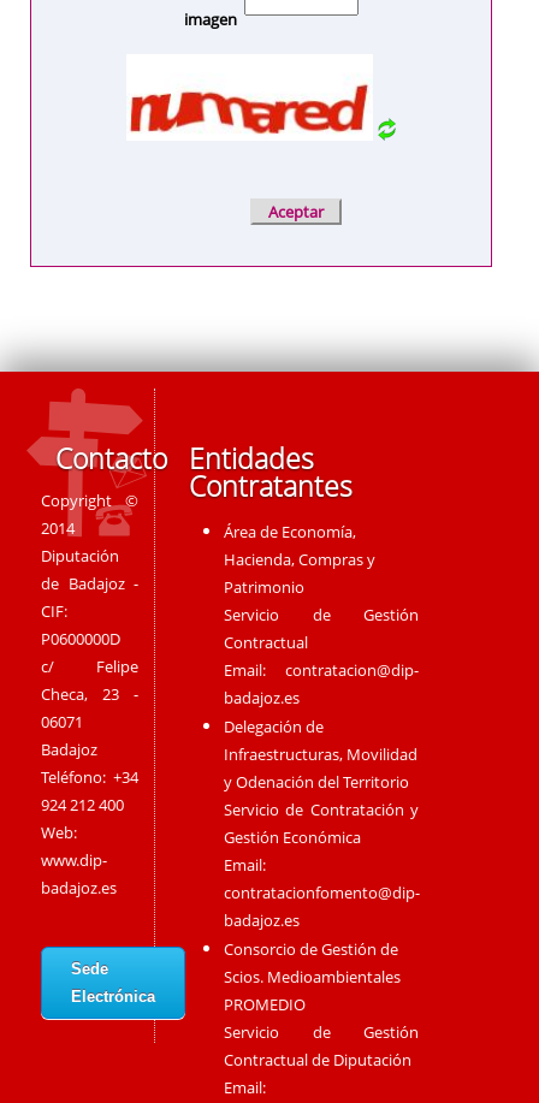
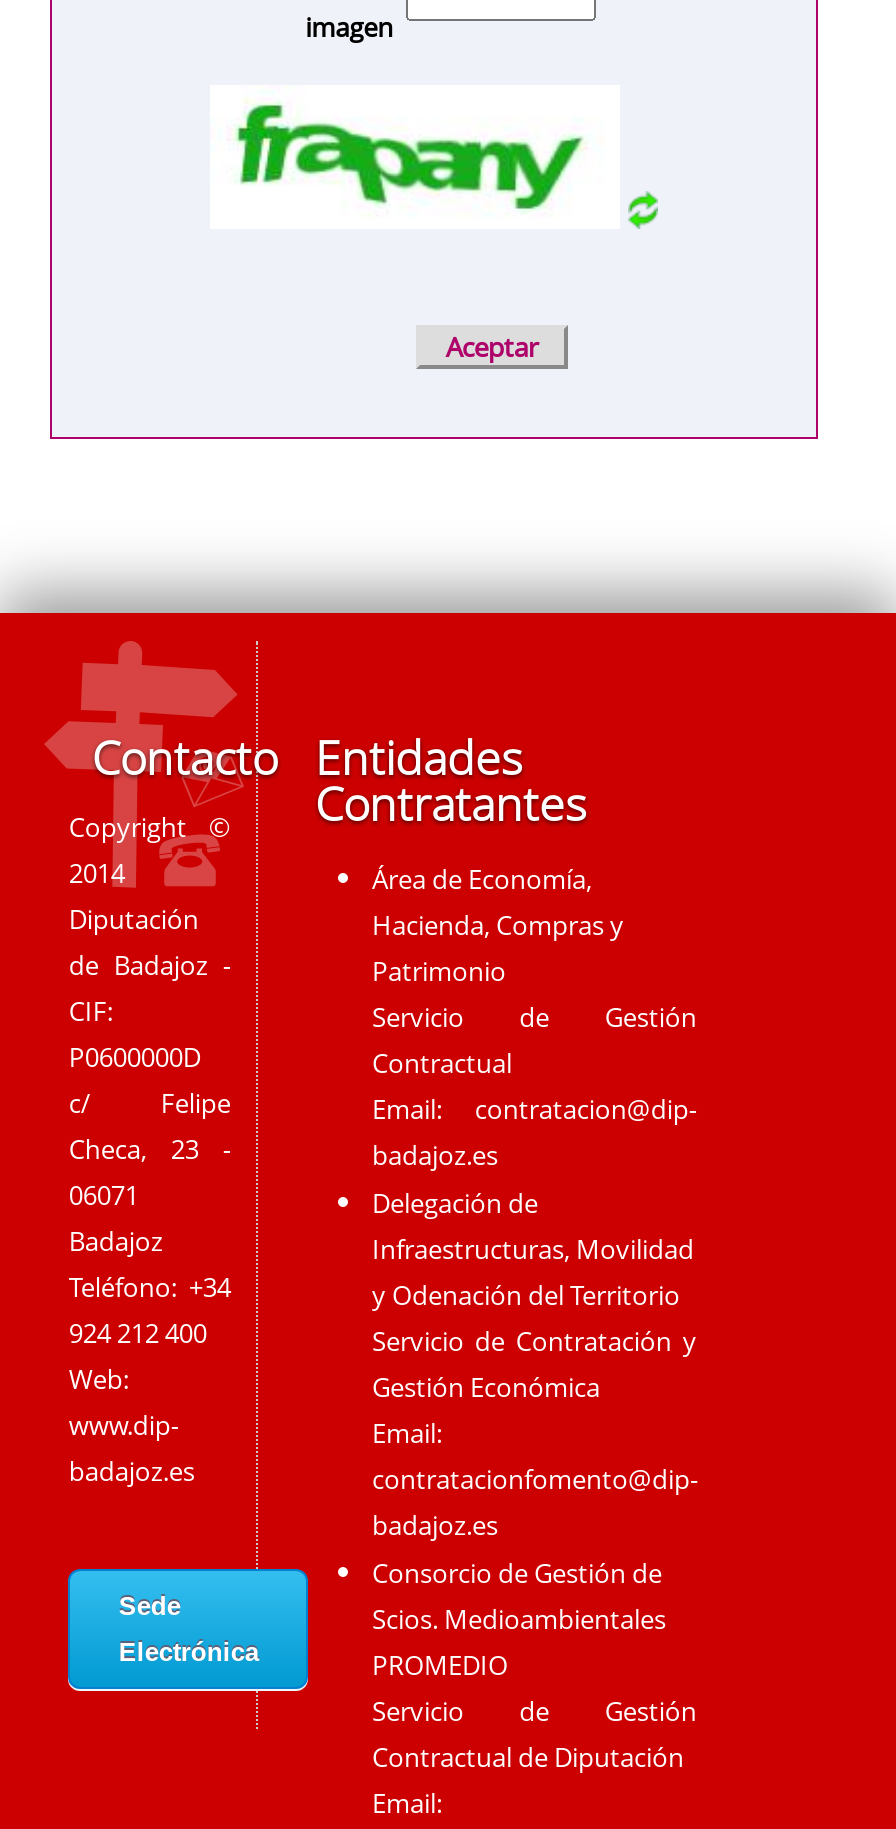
[129,66,369,135] [image] -> [216,103,610,217] [image]

